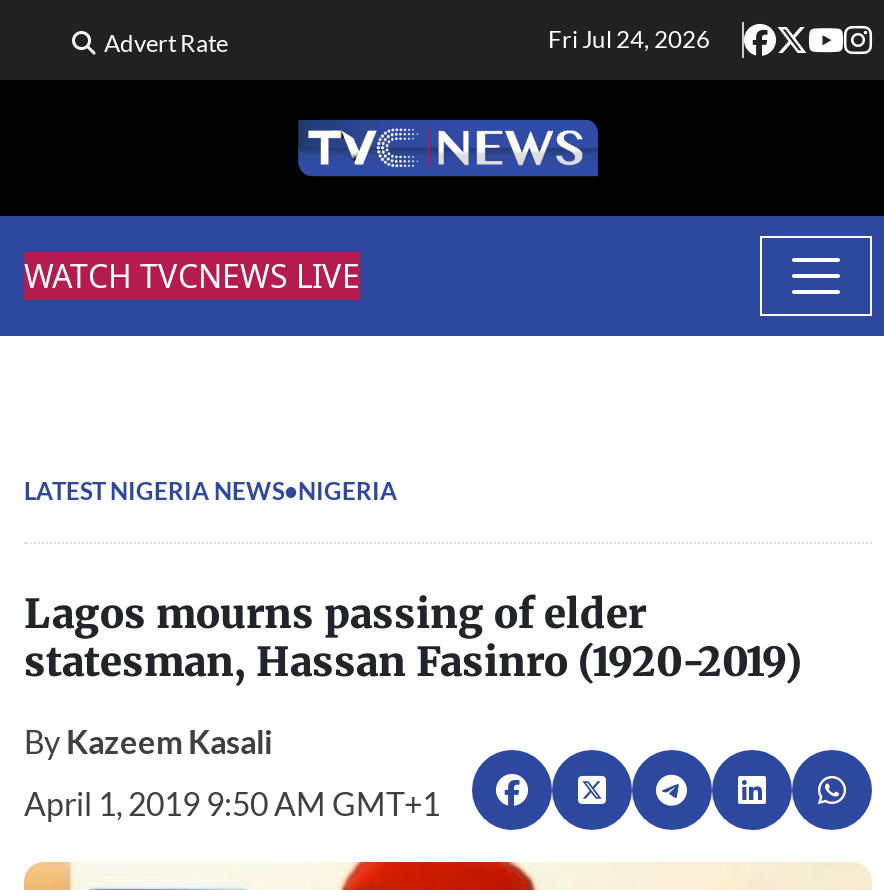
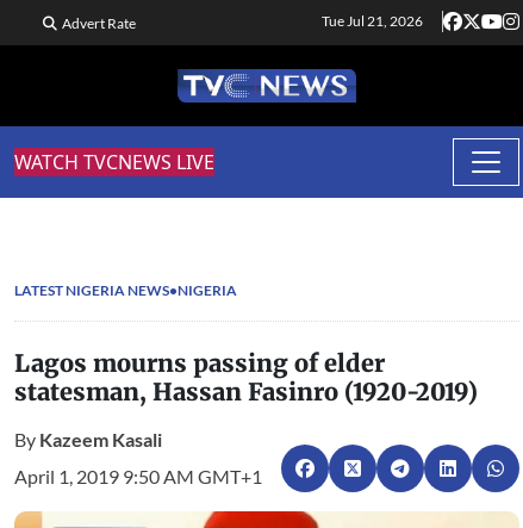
[548,24,710,54] Fri Jul 24, 2026 -> [322,12,423,30] Tue Jul 21, 2026

